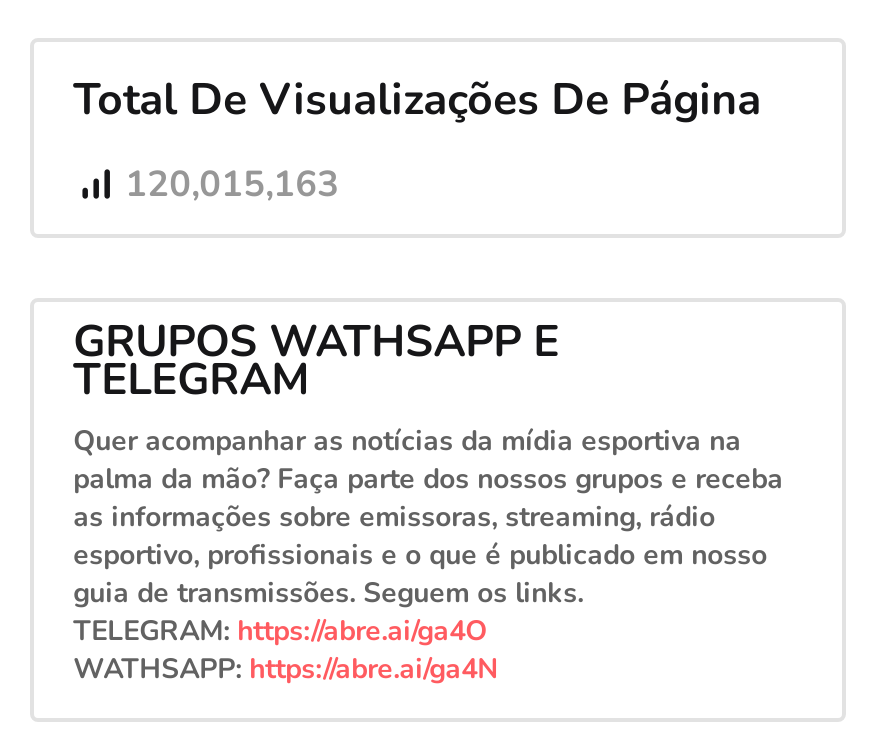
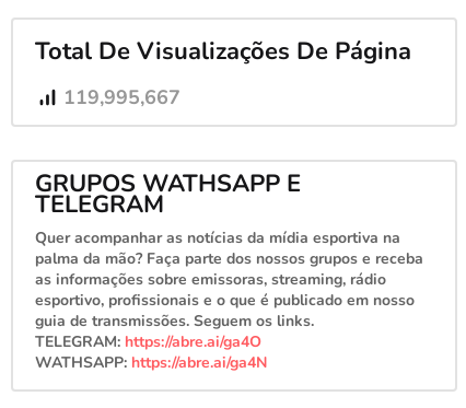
[125,160,339,208] 120,015,163 -> [63,84,180,110] 119,995,667

